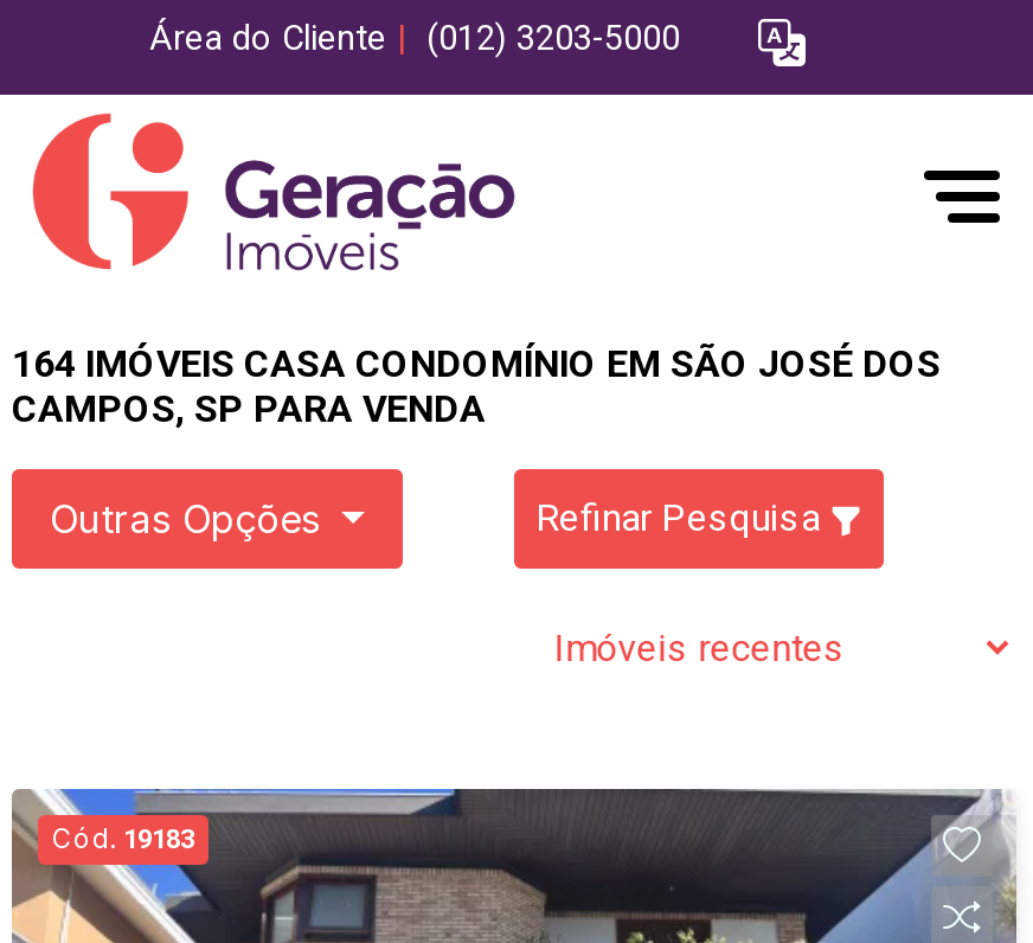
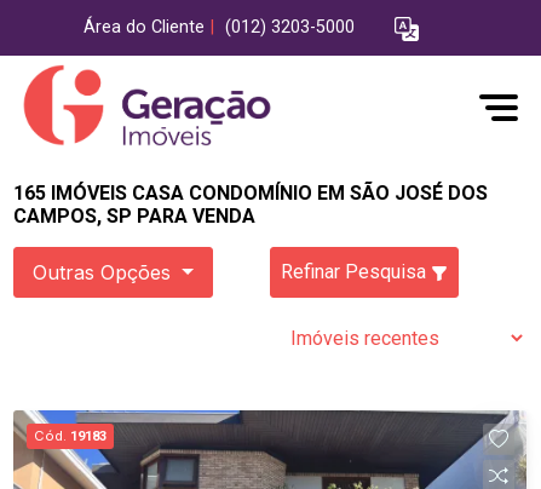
[12,341,941,386] 164 IMÓVEIS CASA CONDOMÍNIO EM SÃO JOSÉ DOS -> [13,182,488,205] 165 IMÓVEIS CASA CONDOMÍNIO EM SÃO JOSÉ DOS

